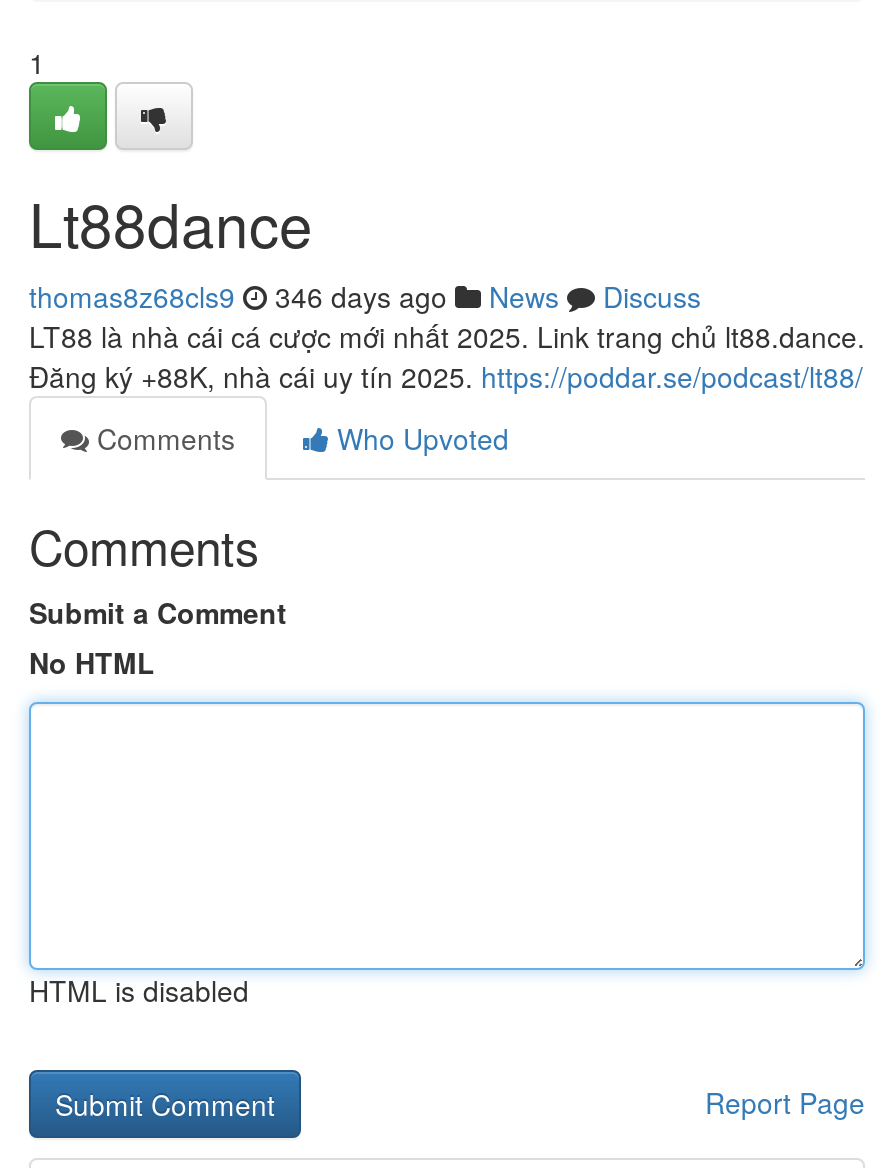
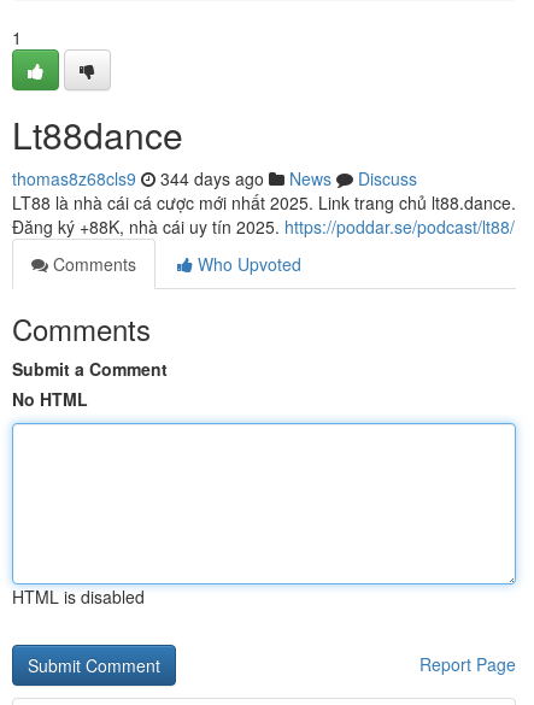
[29,276,701,316] thomas8z68cls9 346 days ago News Discuss -> [12,166,417,190] thomas8z68cls9 344 days ago News Discuss

